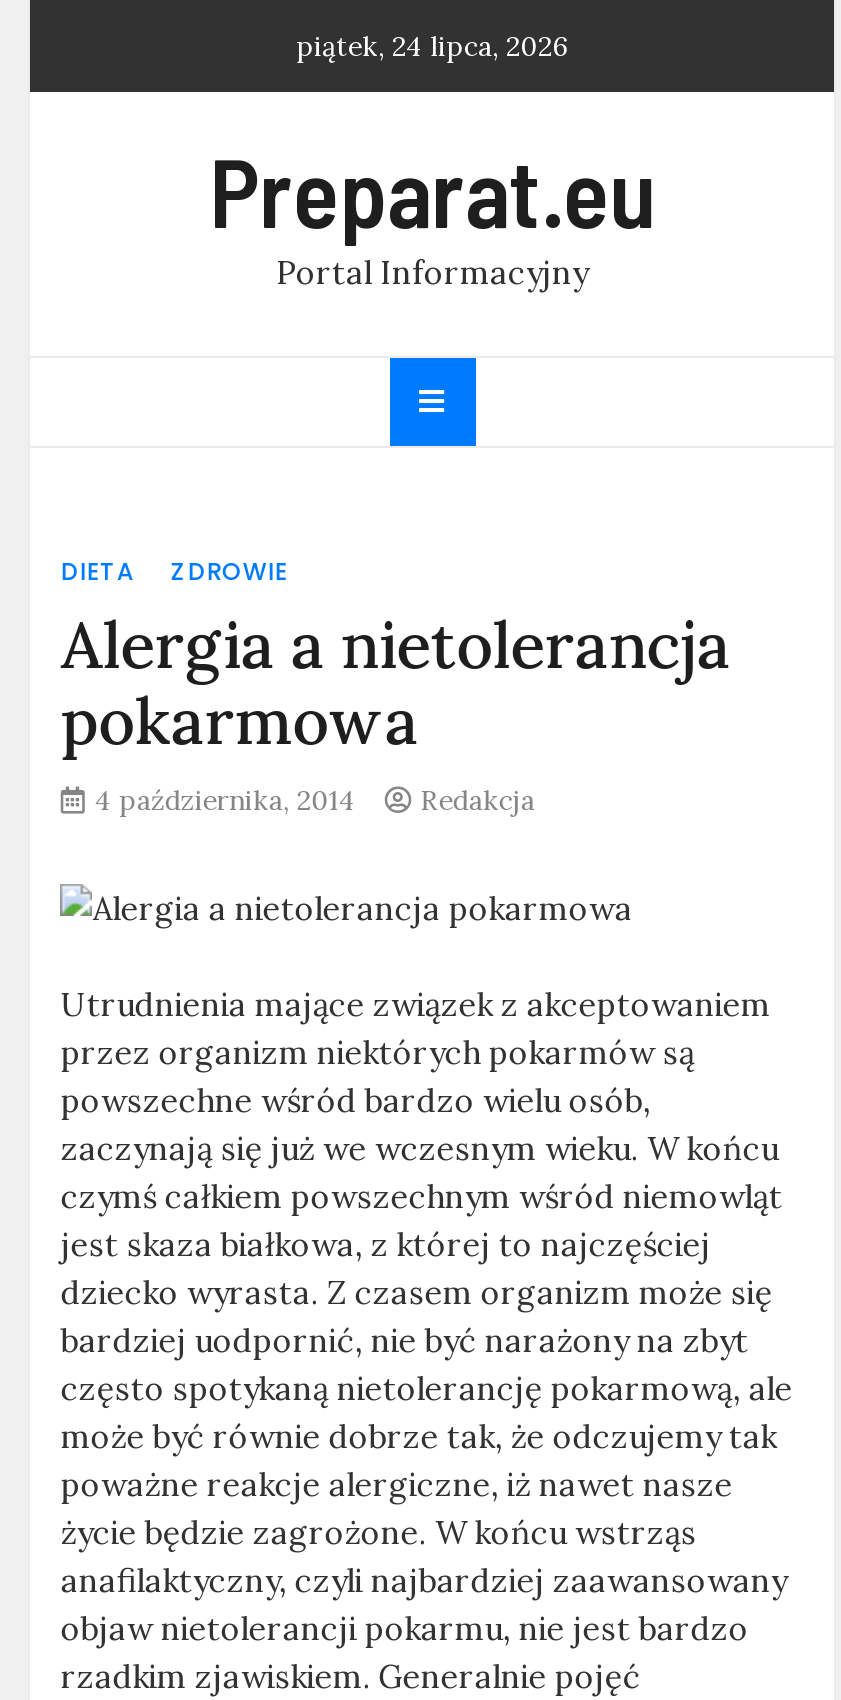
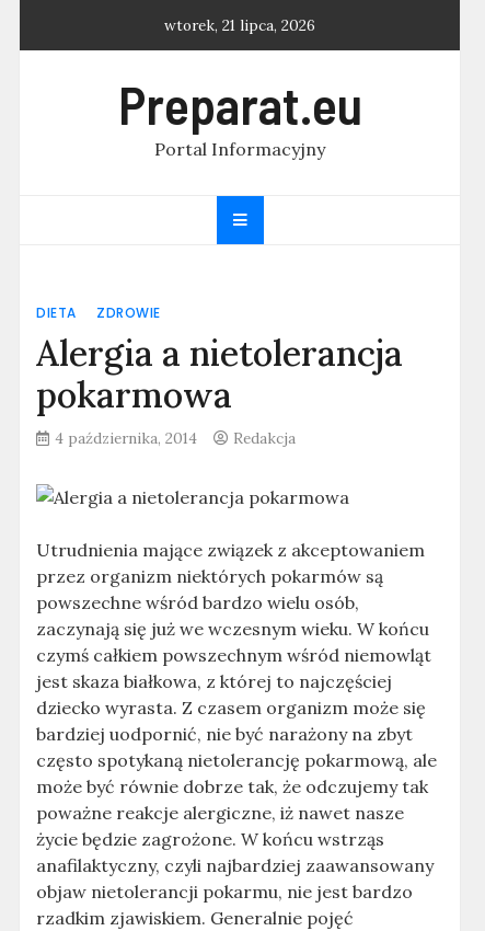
[296,28,568,64] piątek, 24 lipca, 2026 -> [164,15,315,35] wtorek, 21 lipca, 2026

